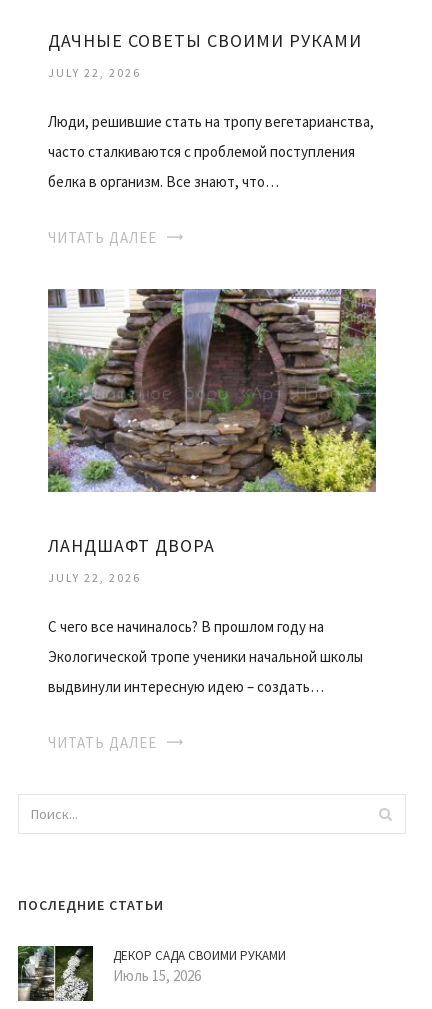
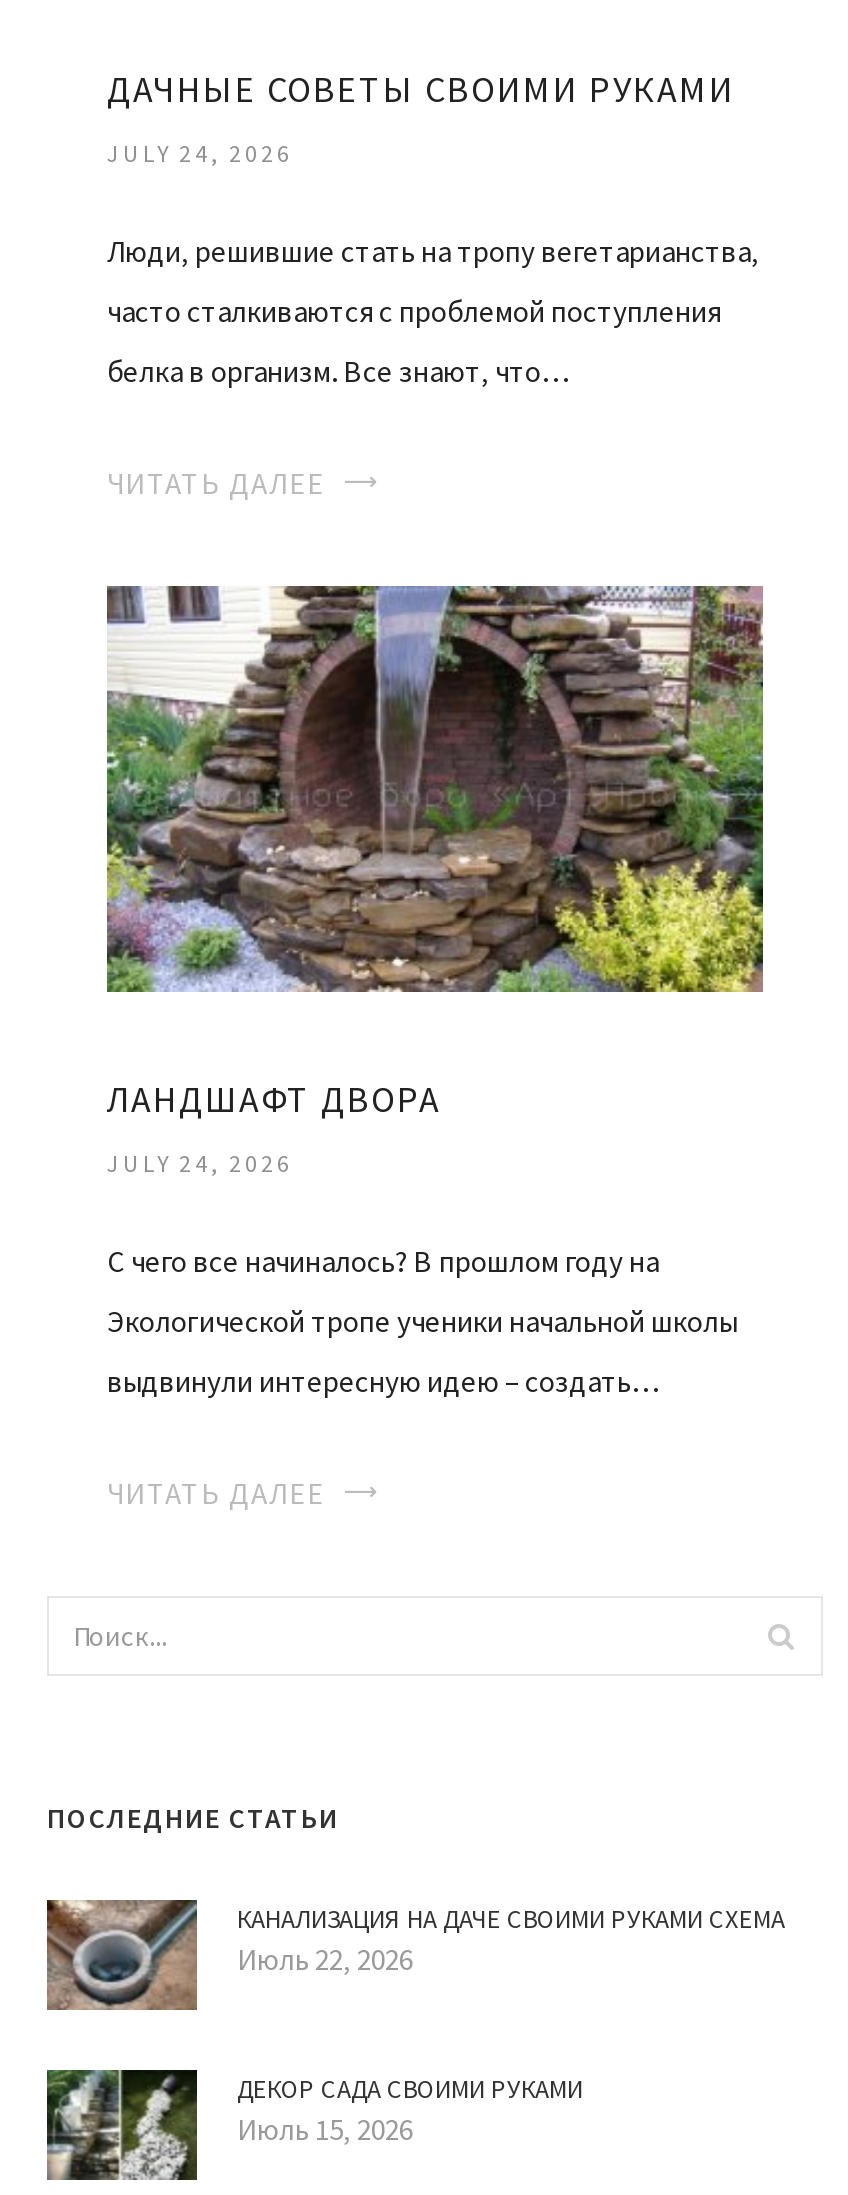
[48,65,141,80] JULY 22, 2026 -> [107,138,293,168] JULY 24, 2026
[48,570,141,585] JULY 22, 2026 -> [107,1149,293,1179] JULY 24, 2026
none -> [45,1898,785,2012] [image] | КАНАЛИЗАЦИЯ НА ДАЧЕ СВОИМИ РУКАМИ СХЕМА | Июль 22, 2026

